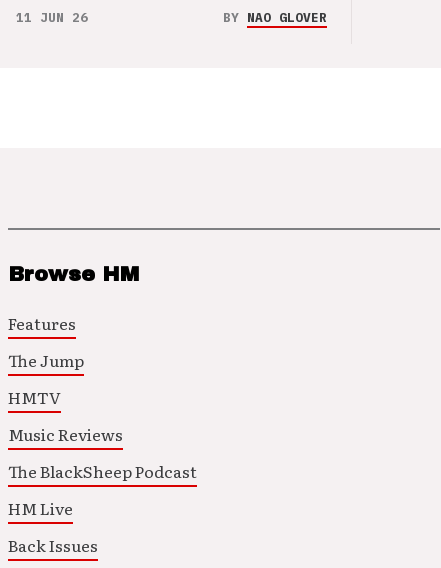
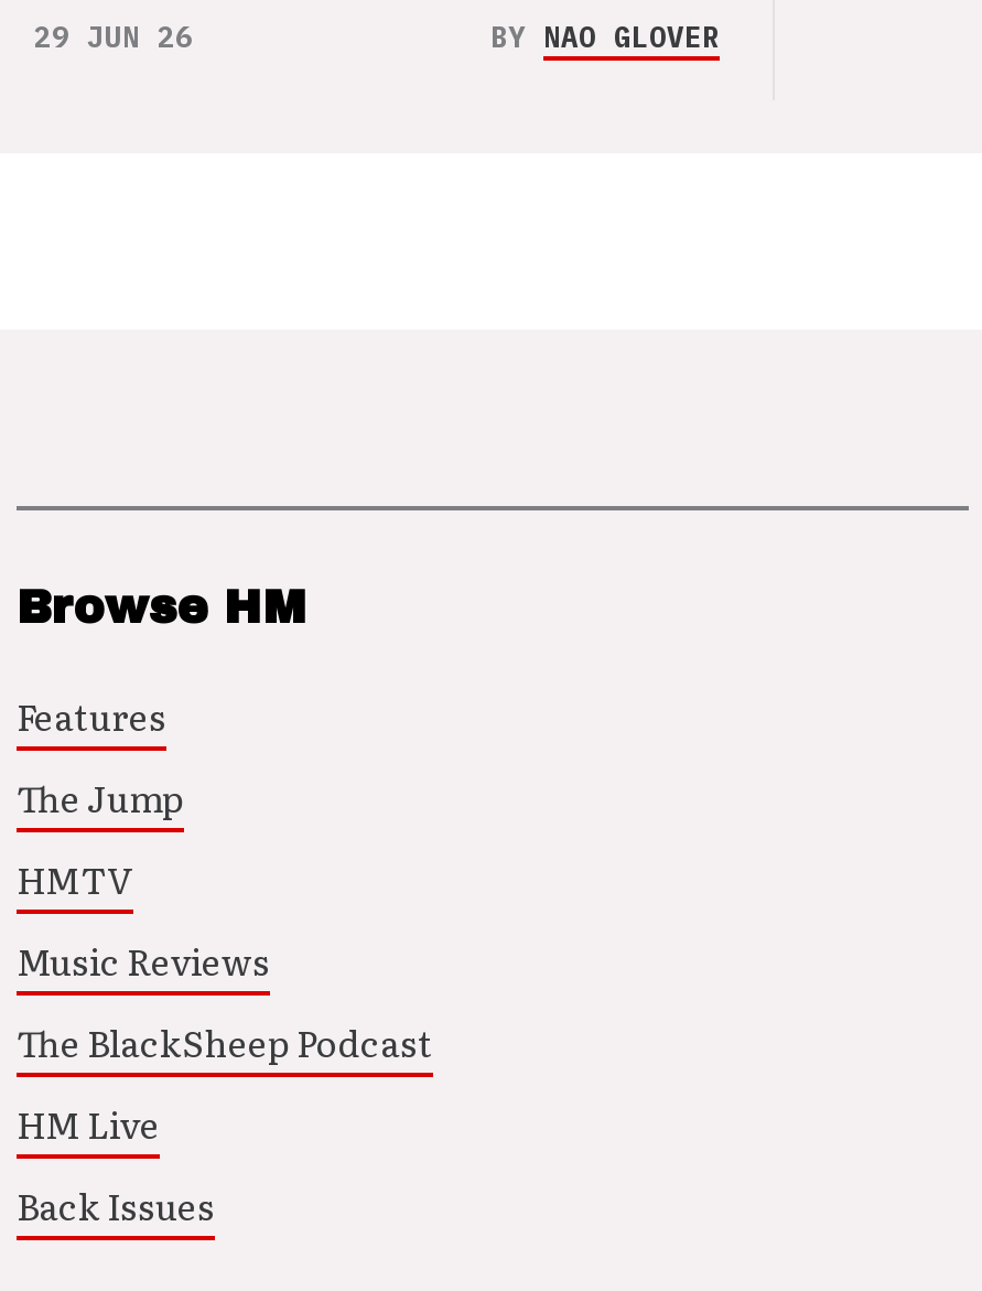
[16,9,88,26] 11 JUN 26 -> [34,19,193,56] 29 JUN 26

